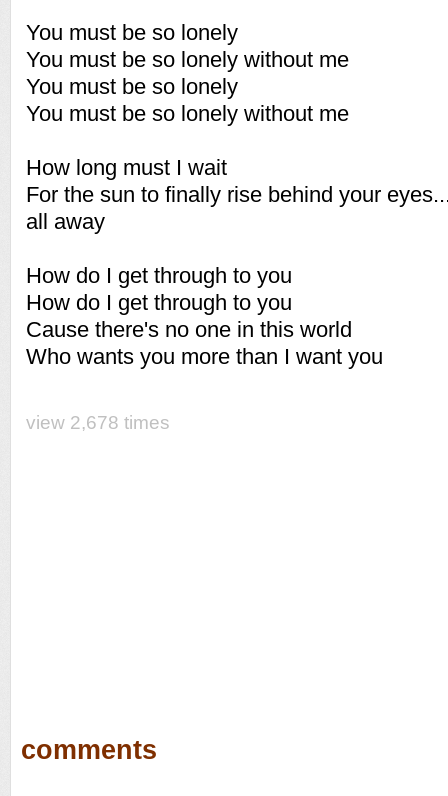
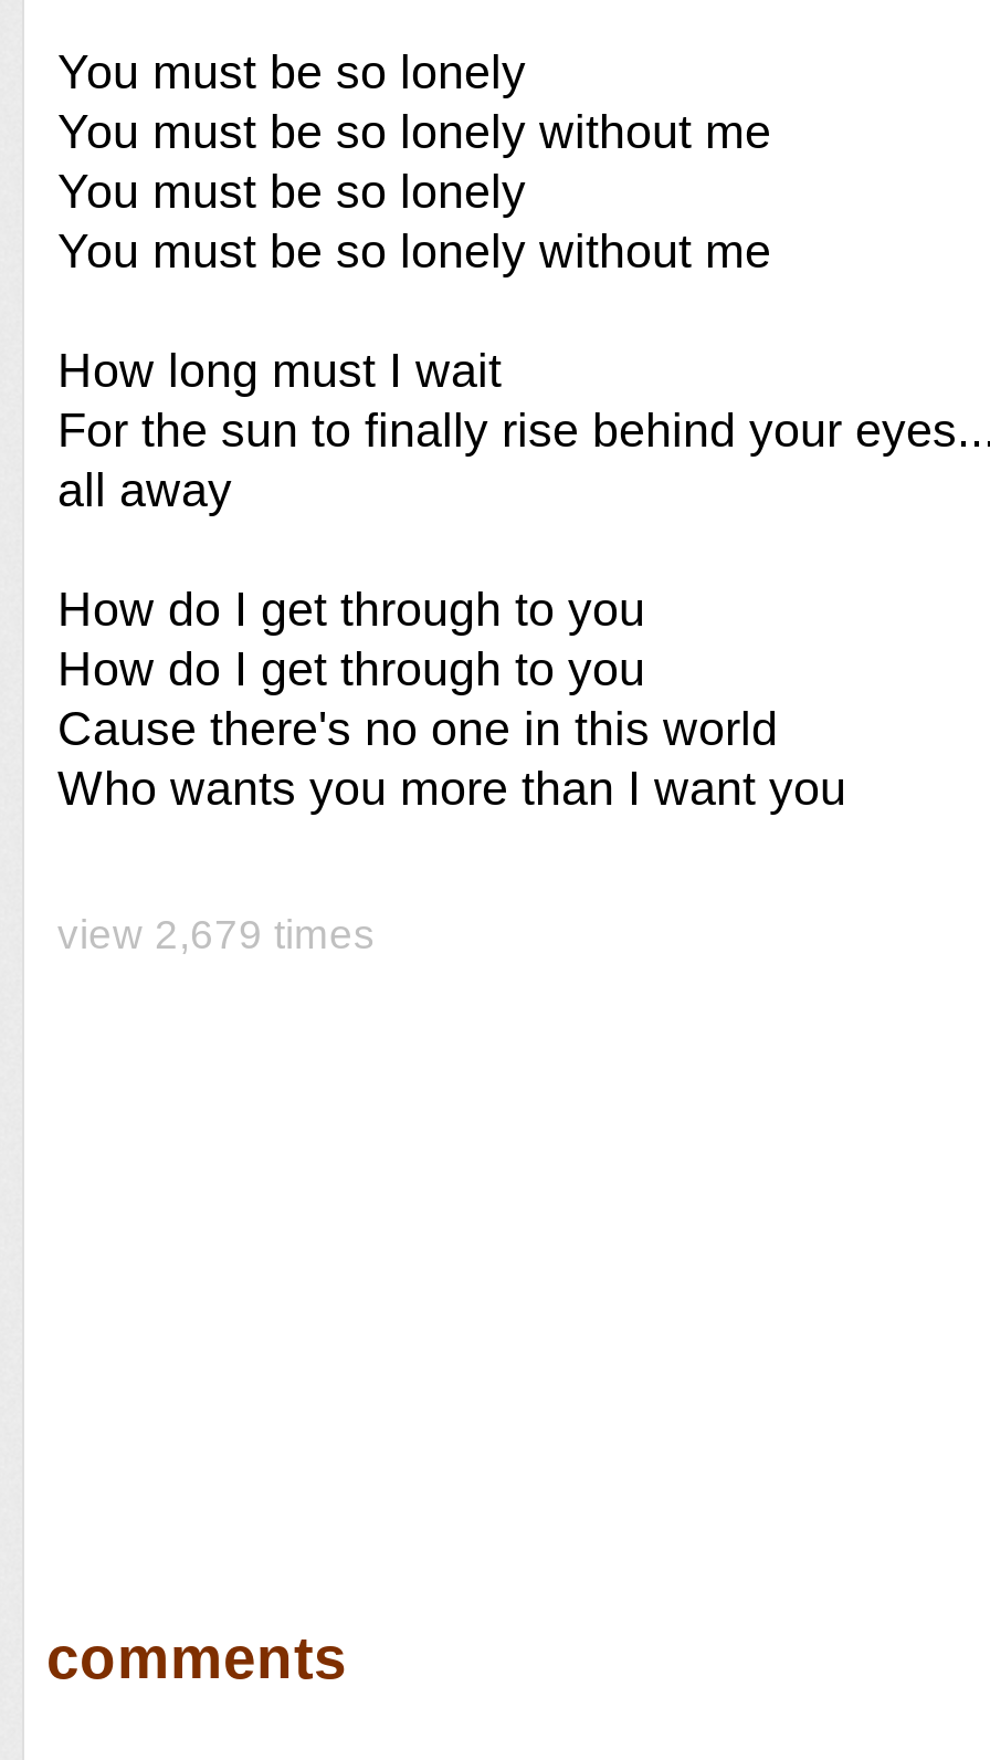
[26,412,170,433] view 2,678 times -> [57,911,376,957] view 2,679 times

